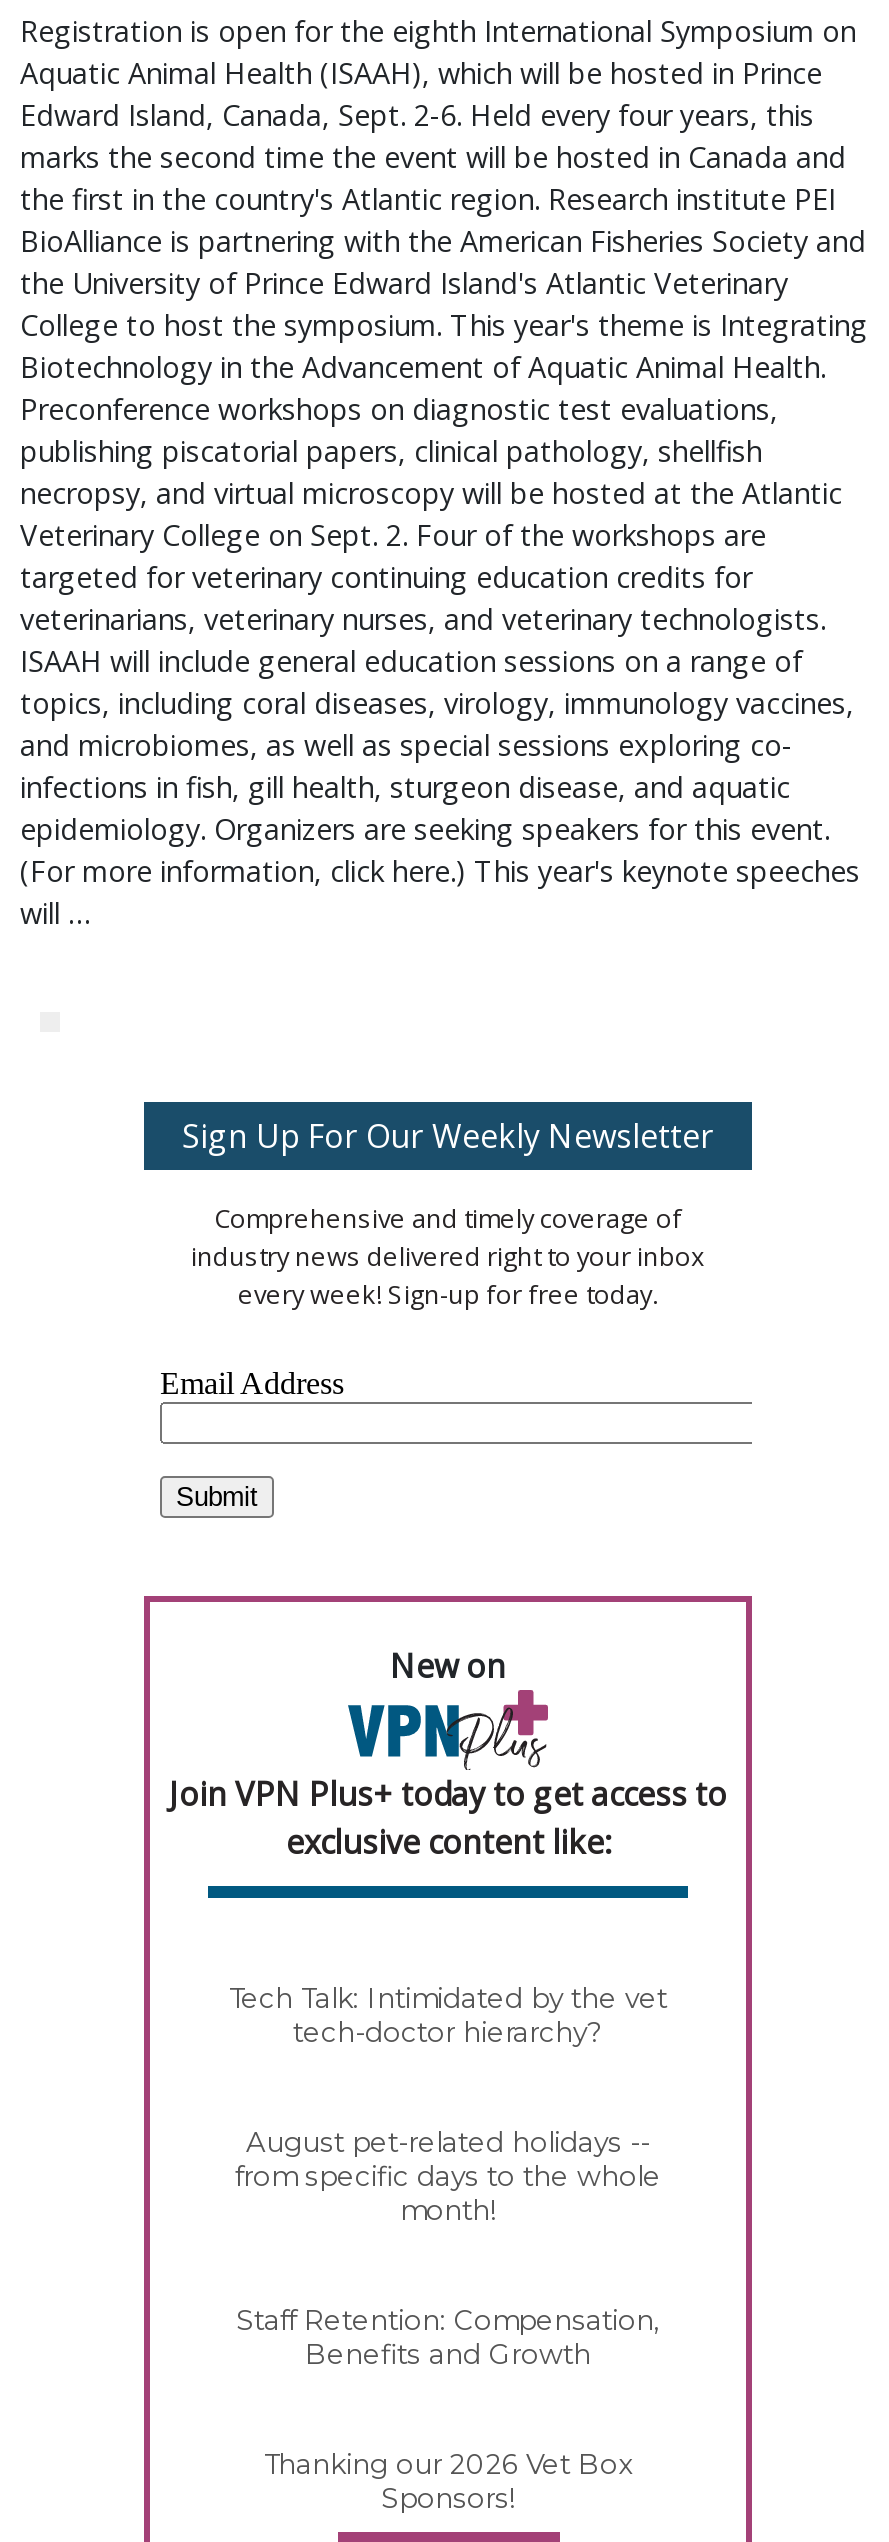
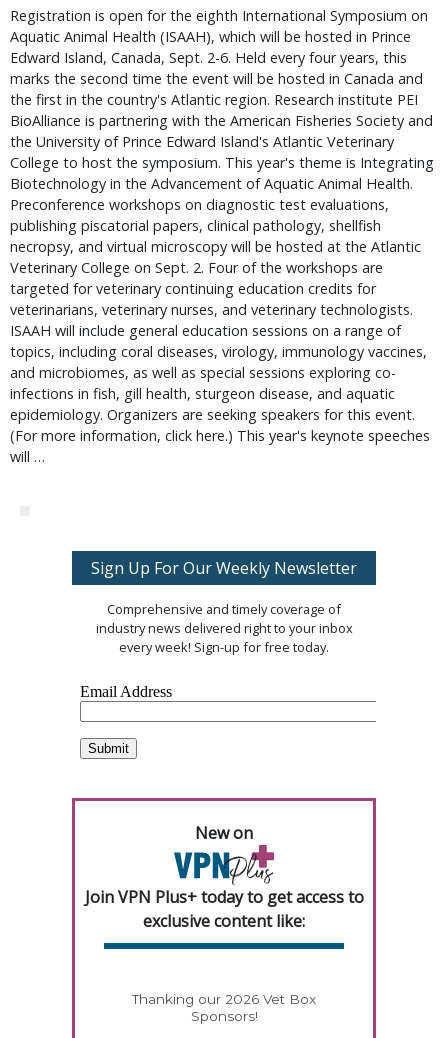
[229,1981,667,2369] Tech Talk: Intimidated by the vet | tech-doctor hierarchy? | August pet-related holidays -- | from specific days to the whole | month! | Staff Retention: Compensation, | Benefits and Growth -> none

